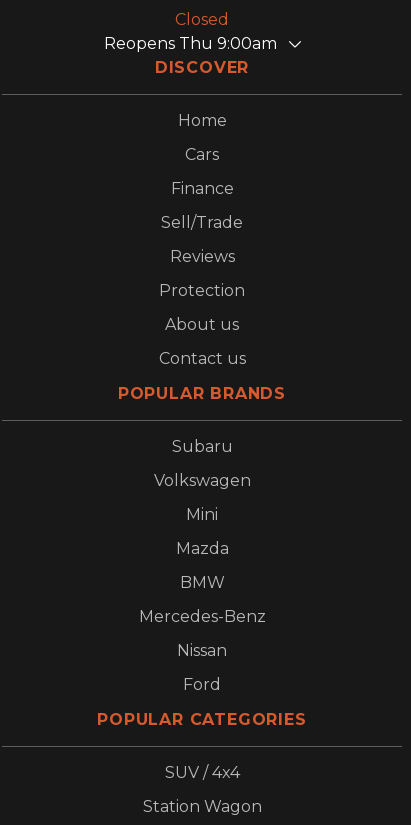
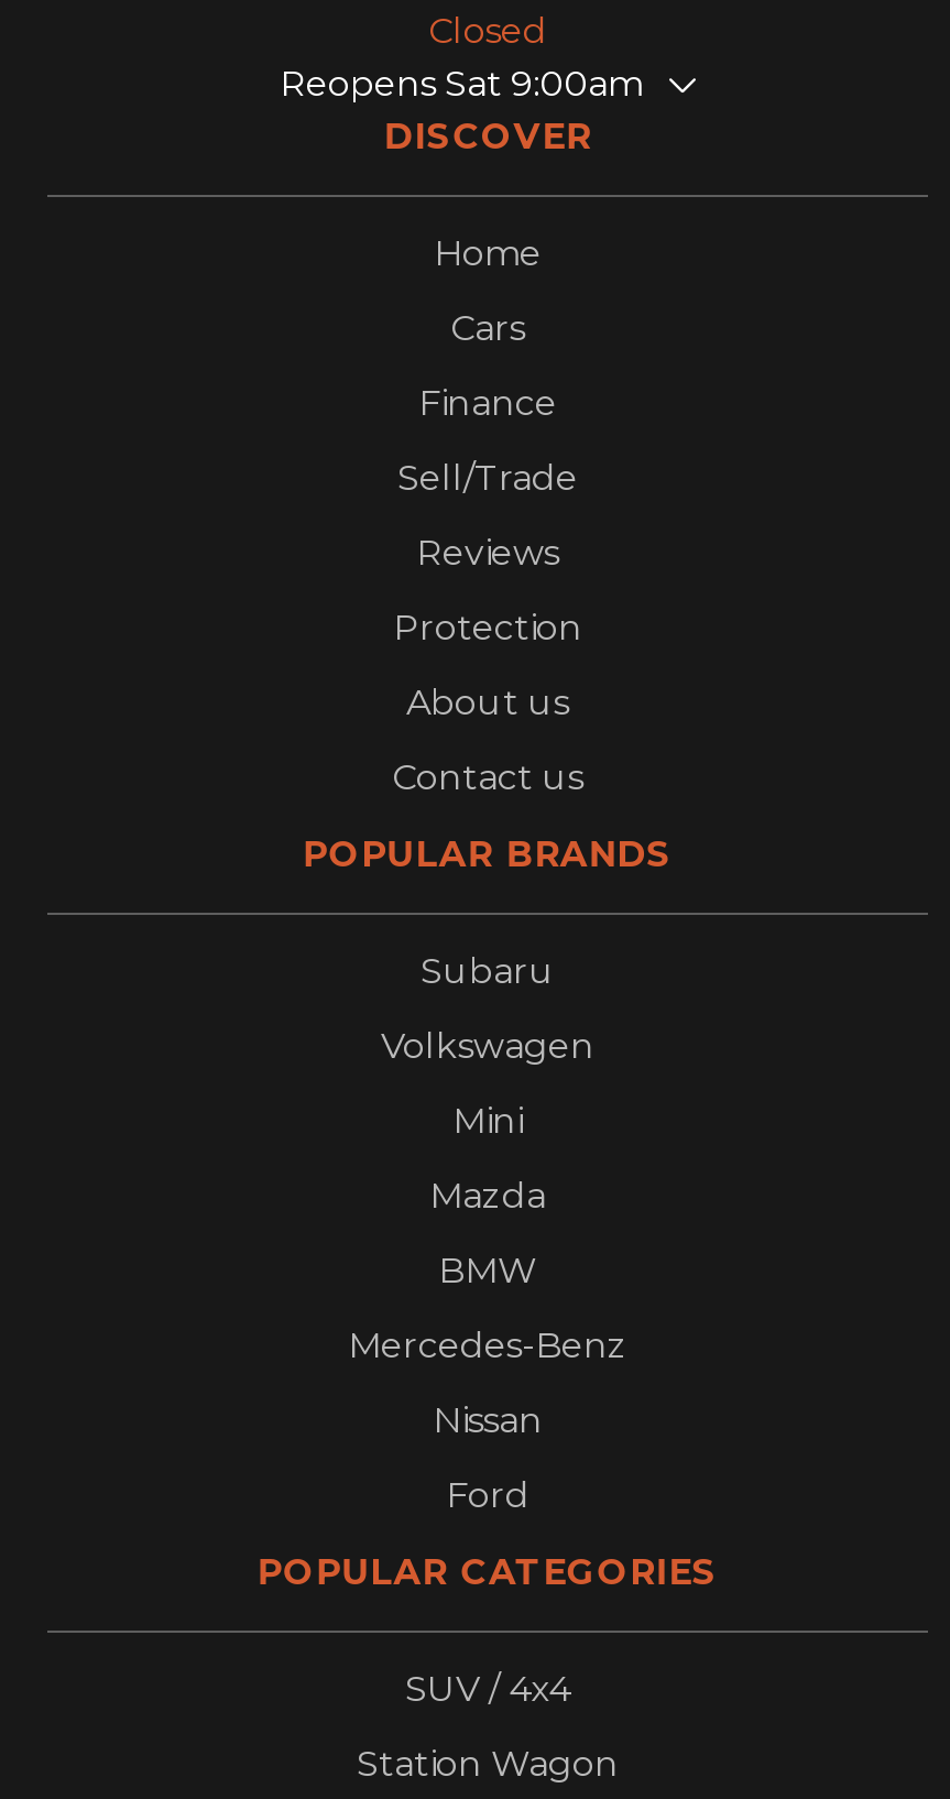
[103,34,276,53] Reopens Thu 9:00am -> [280,63,643,105] Reopens Sat 9:00am

